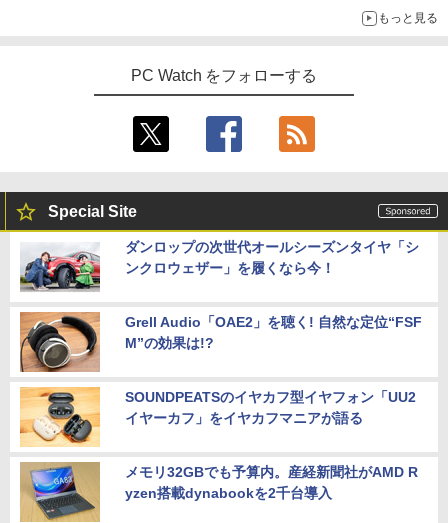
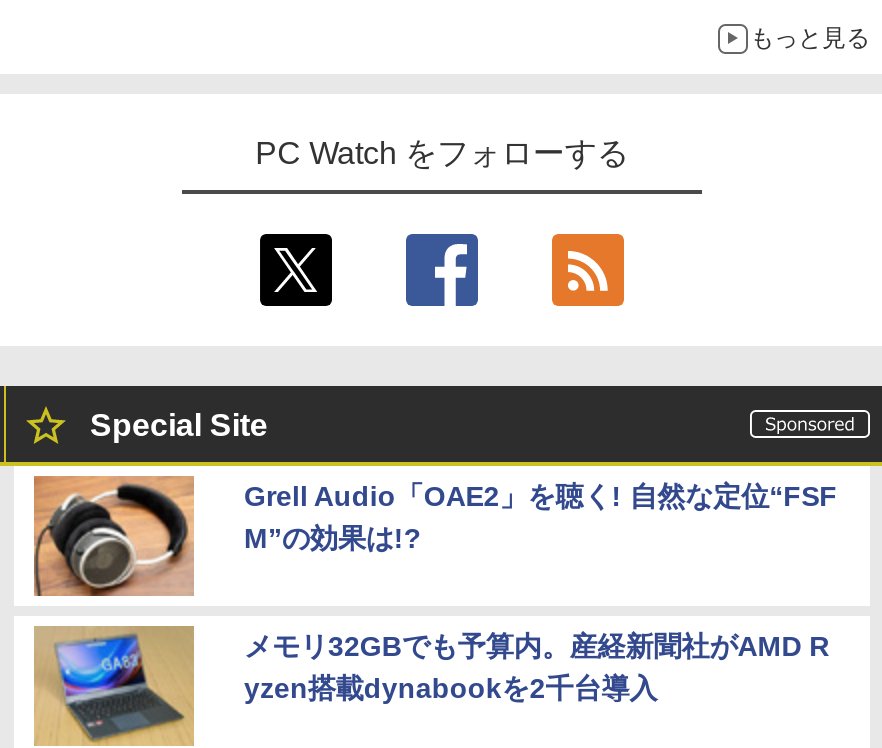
[20,239,419,297] [image] | ダンロップの次世代オールシーズンタイヤ「シ | ンクロウェザー」を履くなら今！ -> none
[20,387,416,446] [image] | SOUNDPEATSのイヤカフ型イヤフォン「UU2 | イヤーカフ」をイヤカフマニアが語る -> none

